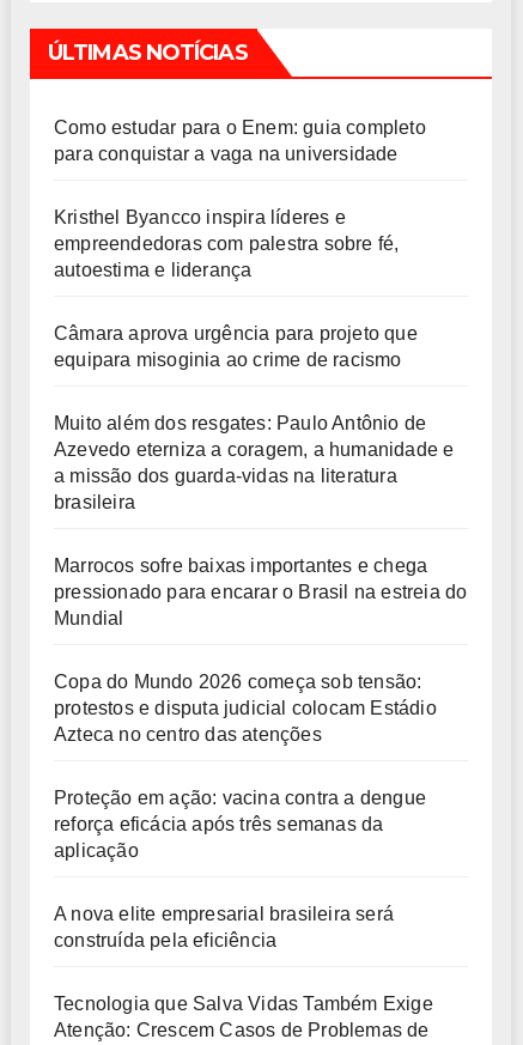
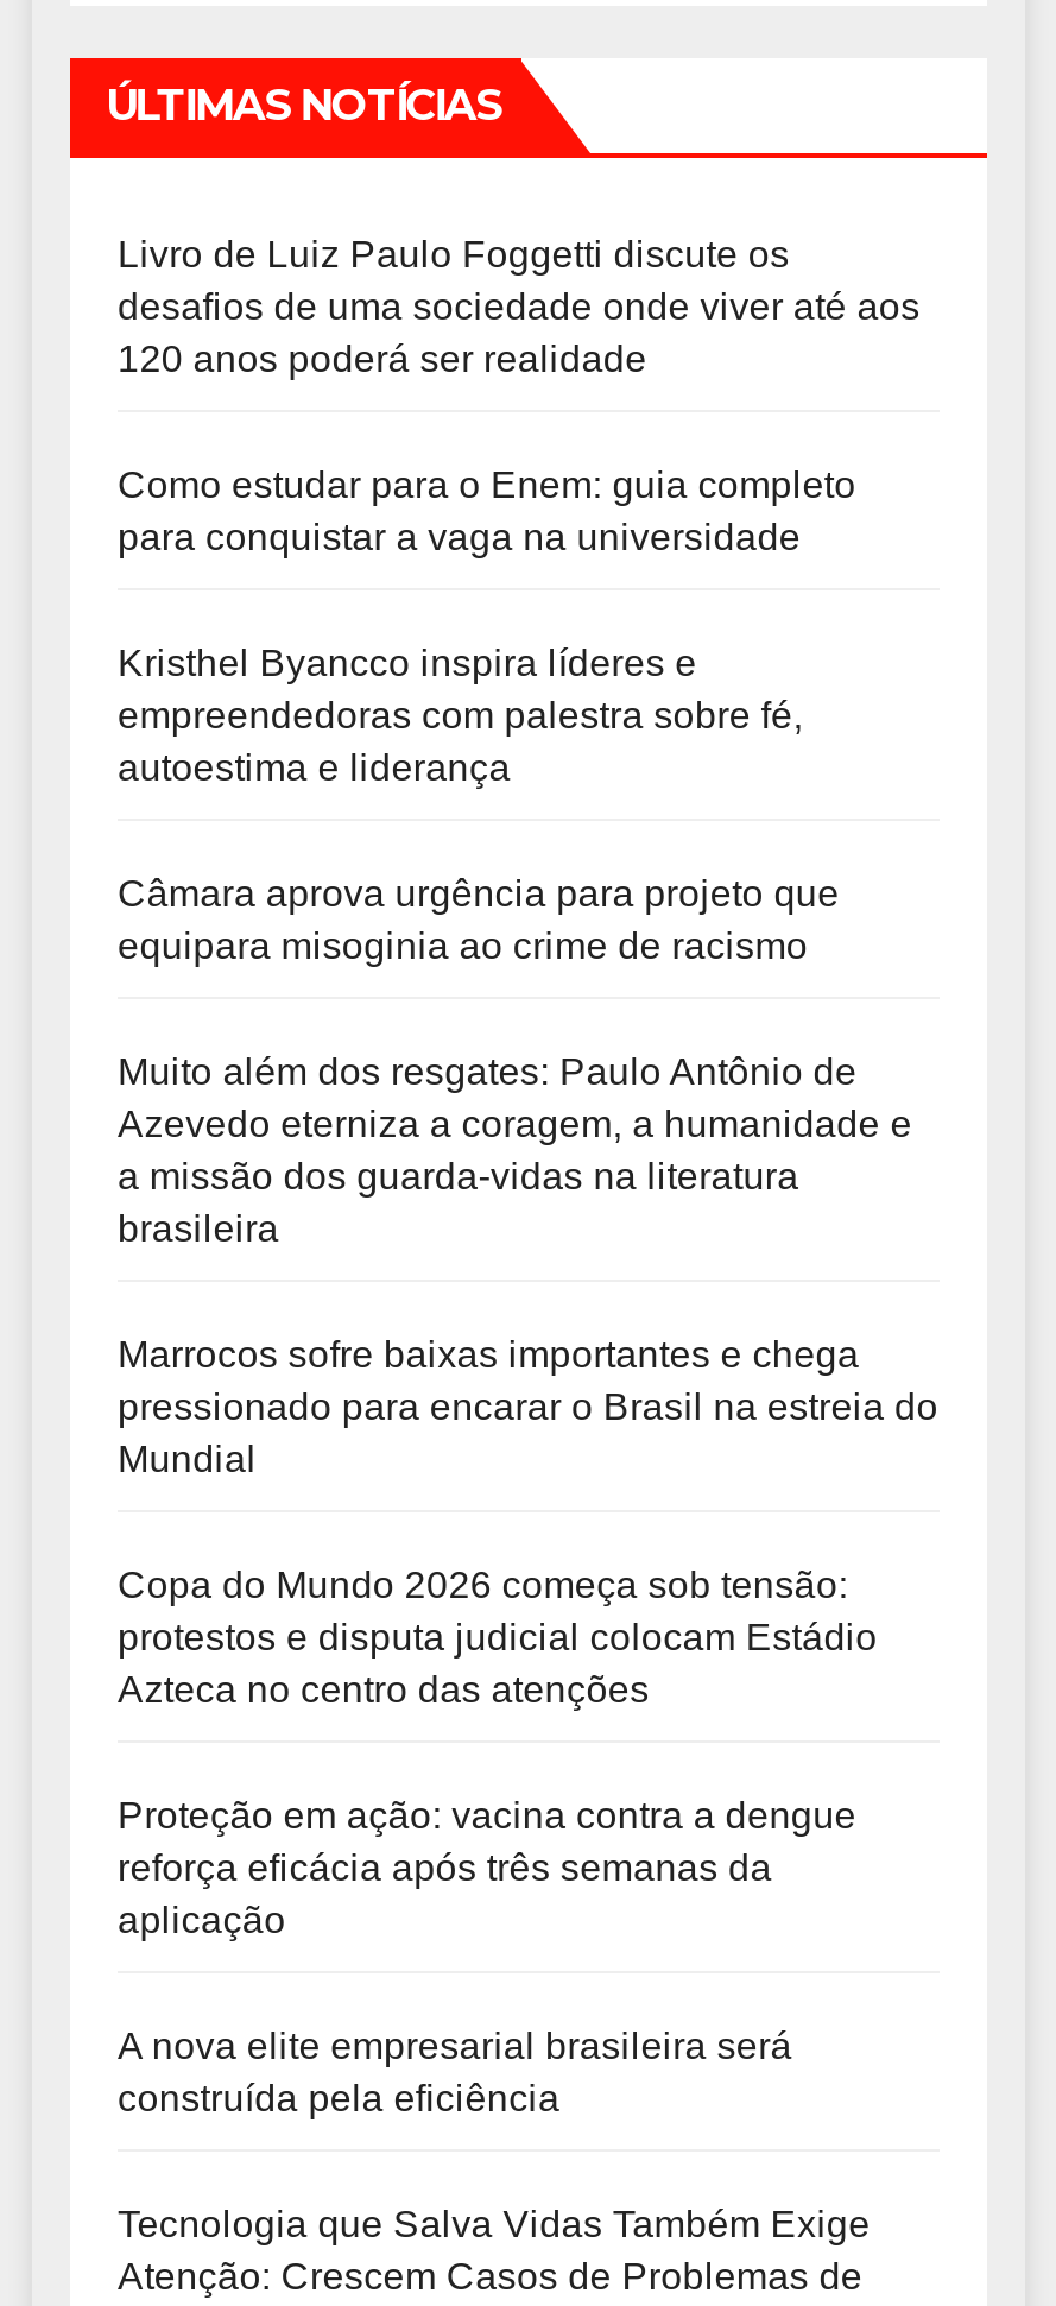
none -> [118,233,920,378] Livro de Luiz Paulo Foggetti discute os | desafios de uma sociedade onde viver até aos | 120 anos poderá ser realidade

